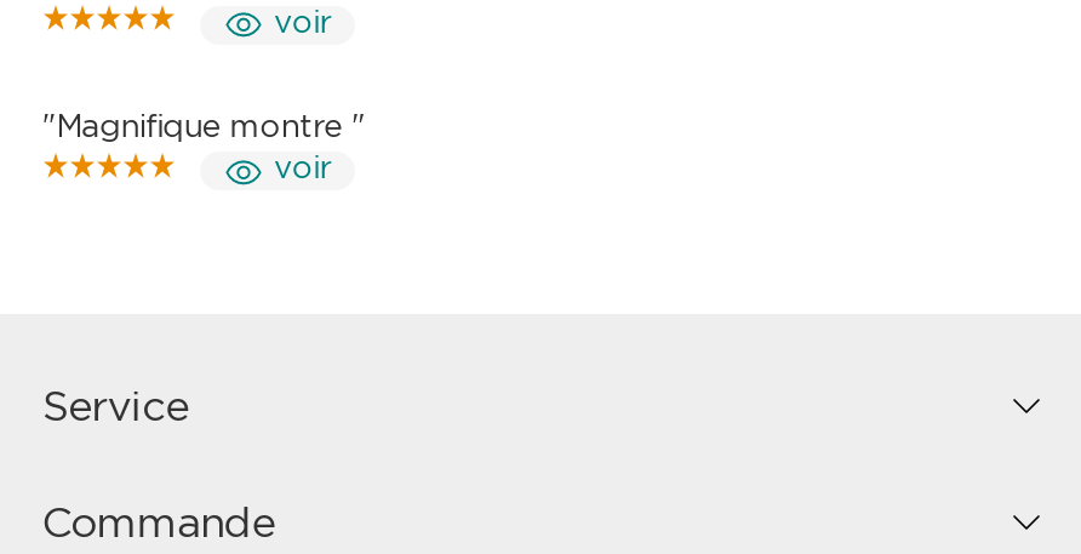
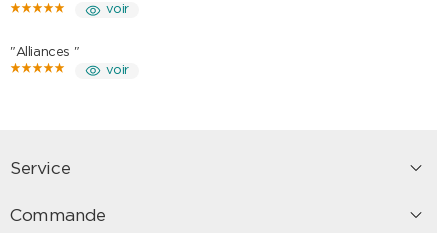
[42,112,365,144] "Magnifique montre " -> [10,46,79,59] "Alliances "

